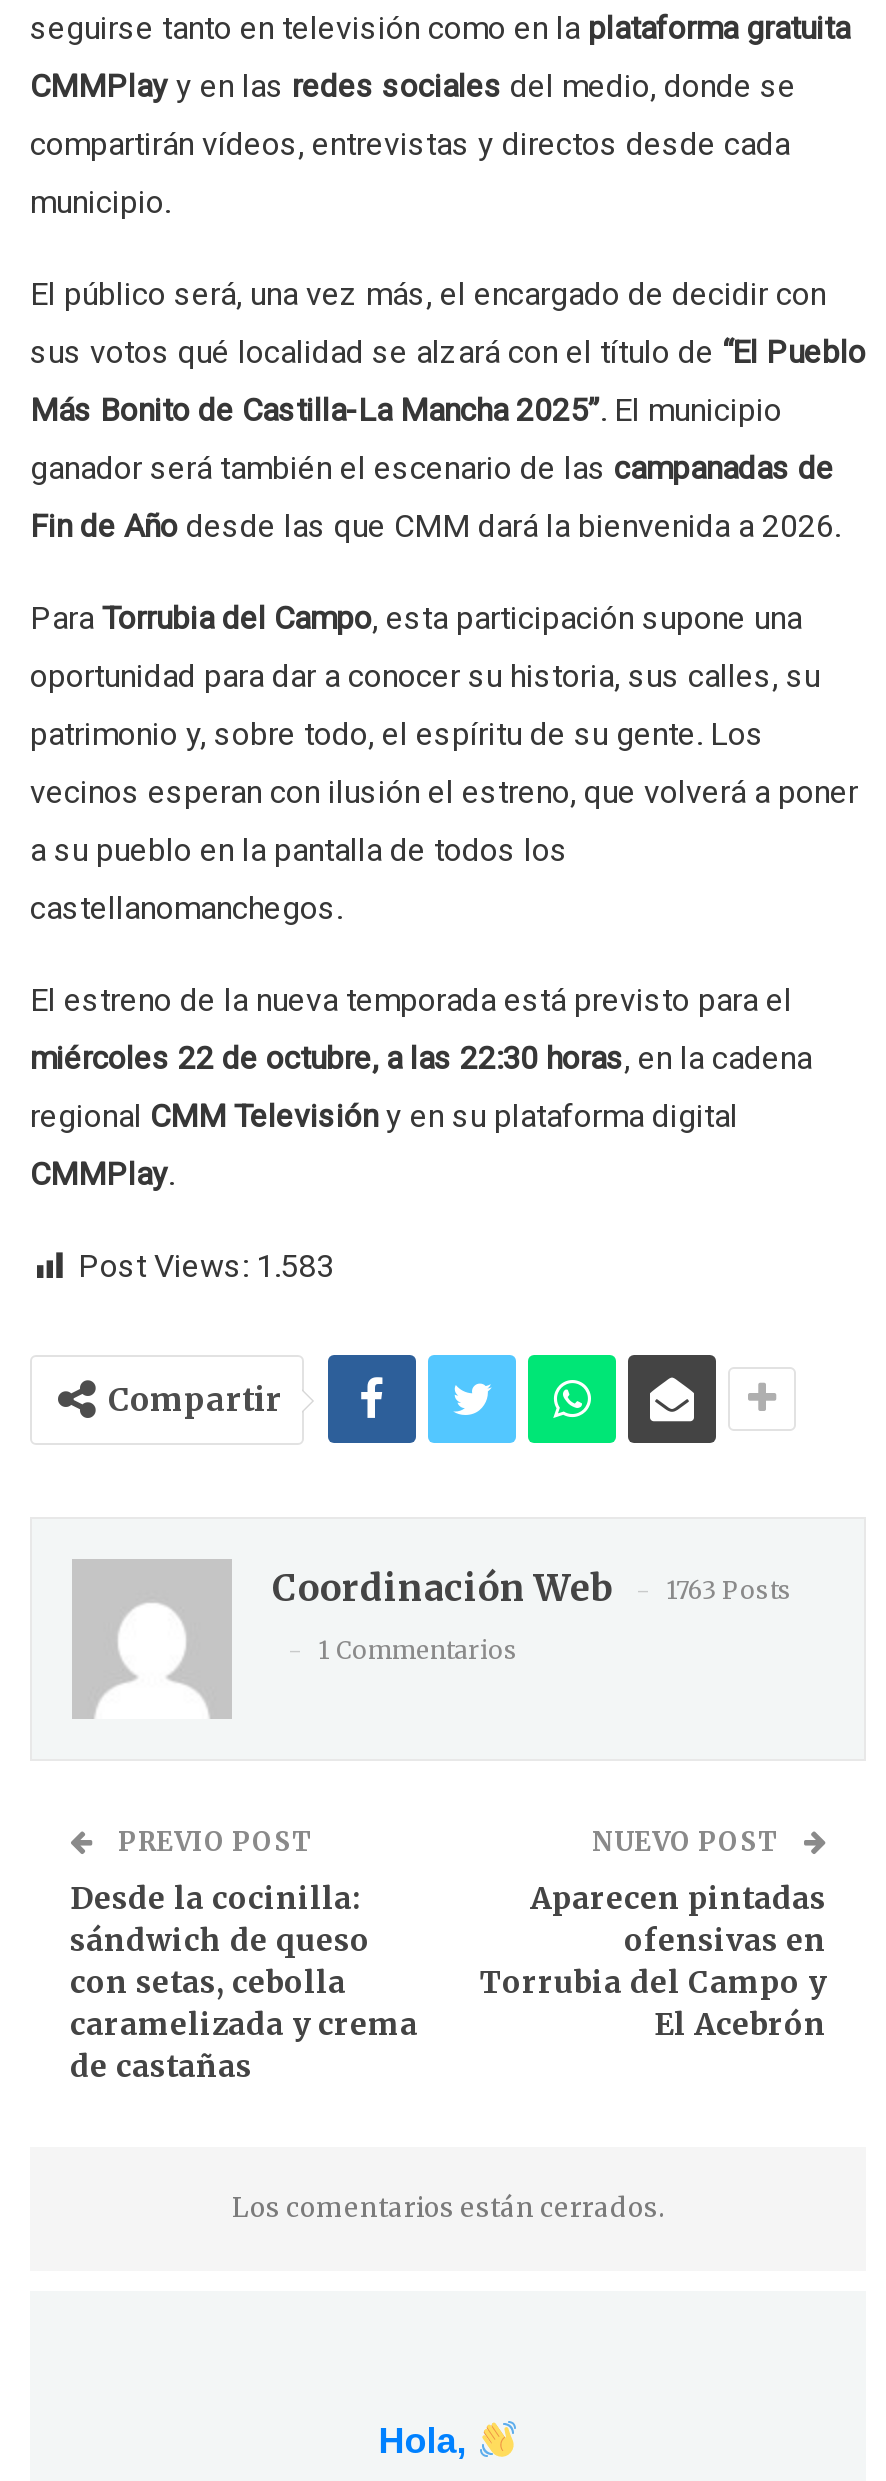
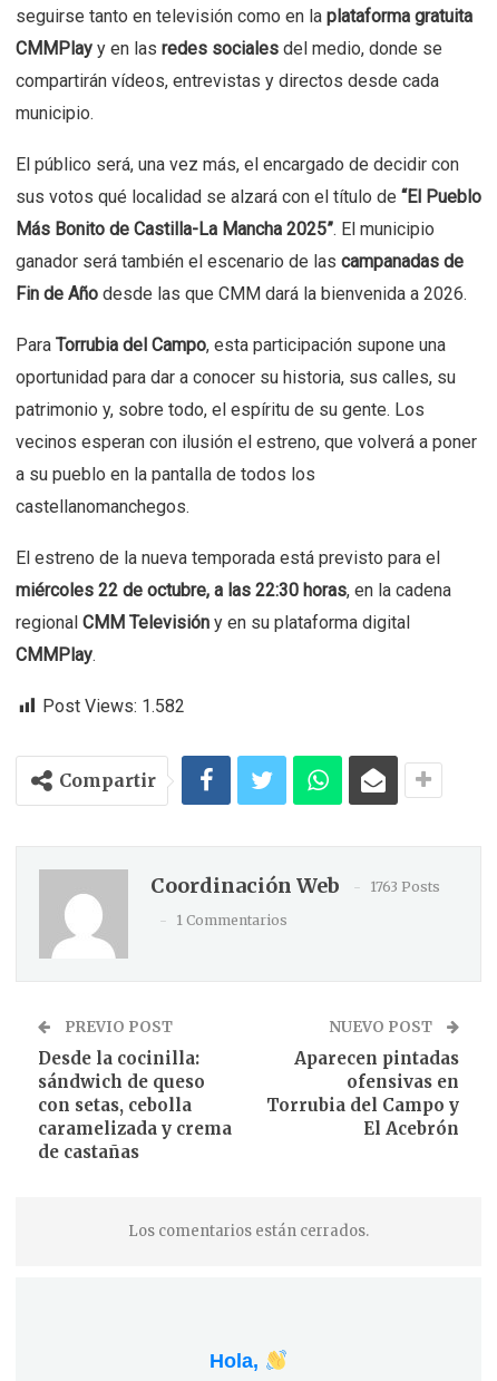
[78,1248,334,1286] Post Views: 1.583 -> [42,696,185,717] Post Views: 1.582

